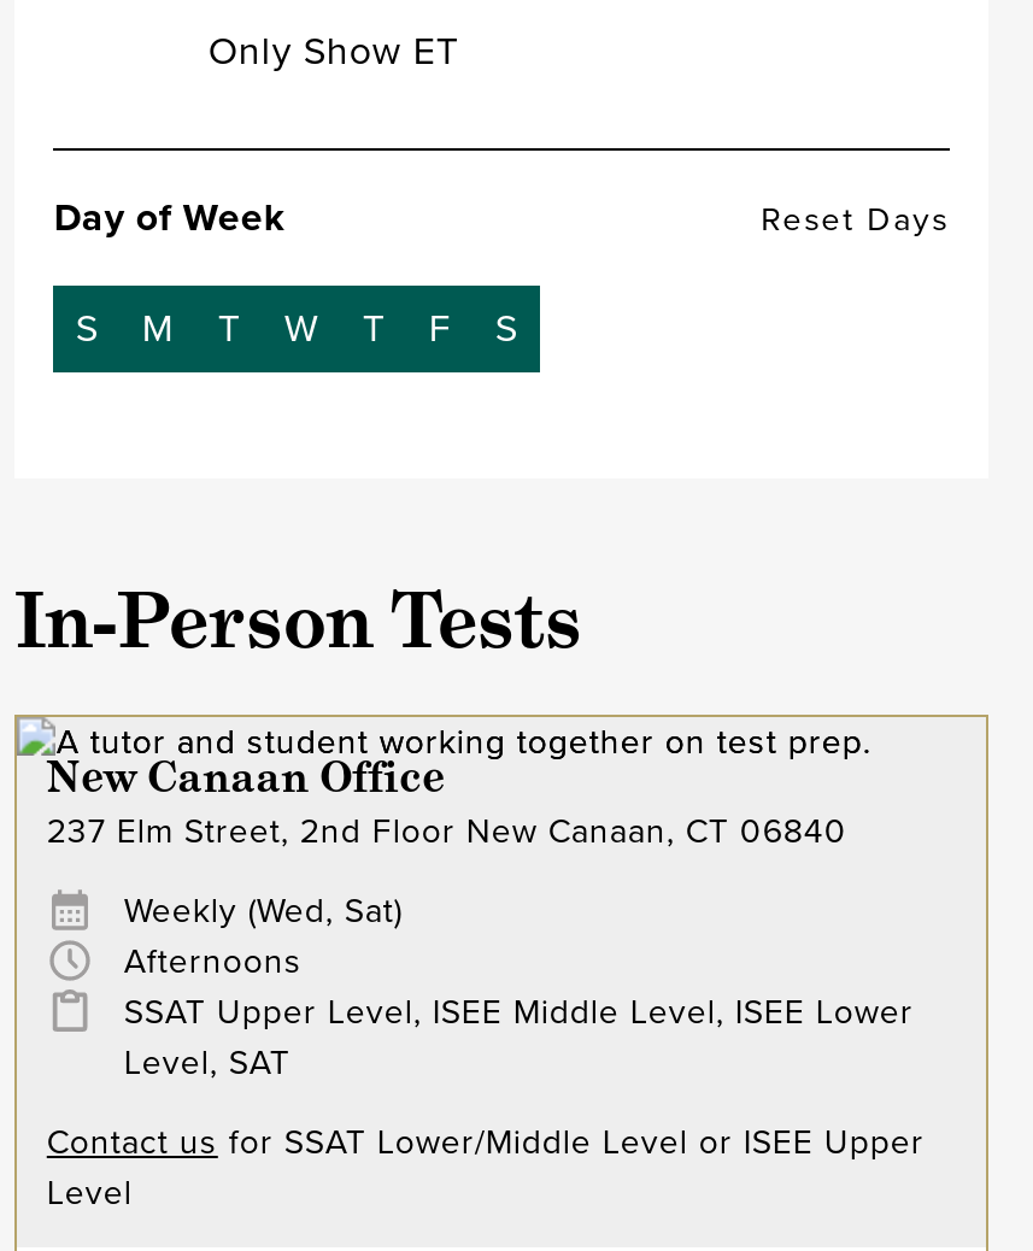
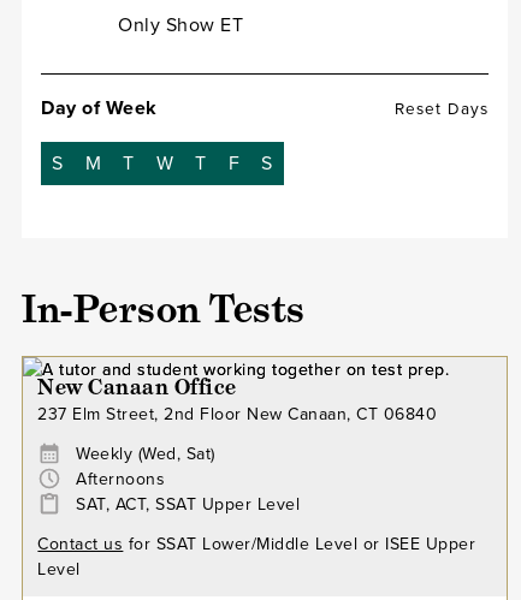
[124,986,913,1087] SSAT Upper Level, ISEE Middle Level, ISEE Lower | Level, SAT -> [76,491,300,517] SAT, ACT, SSAT Upper Level

